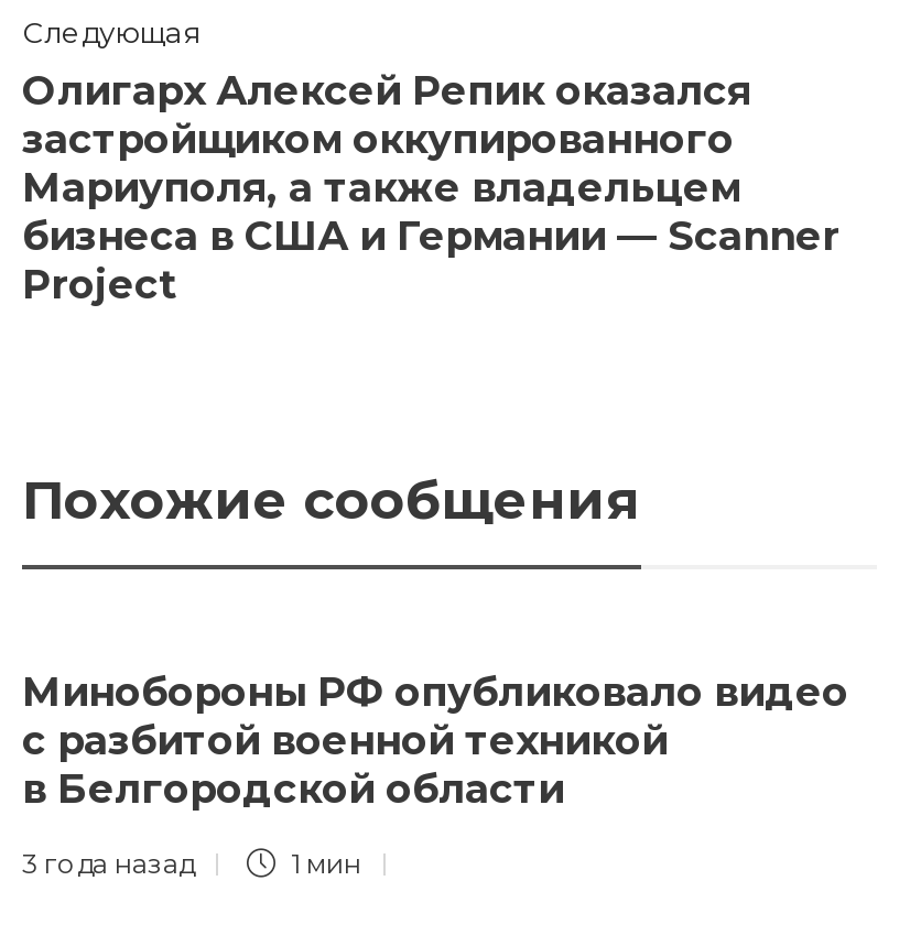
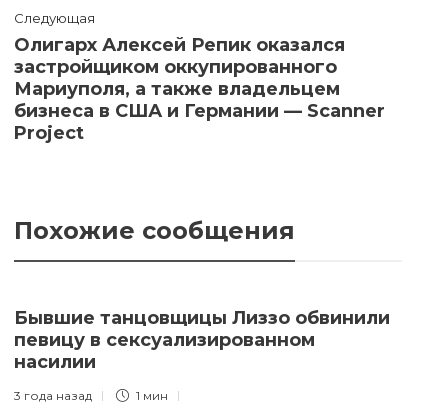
[22,669,848,815] Минобороны РФ опубликовало видео | с разбитой военной техникой | в Белгородской области -> [14,307,390,373] Бывшие танцовщицы Лиззо обвинили | певицу в сексуализированном | насилии

